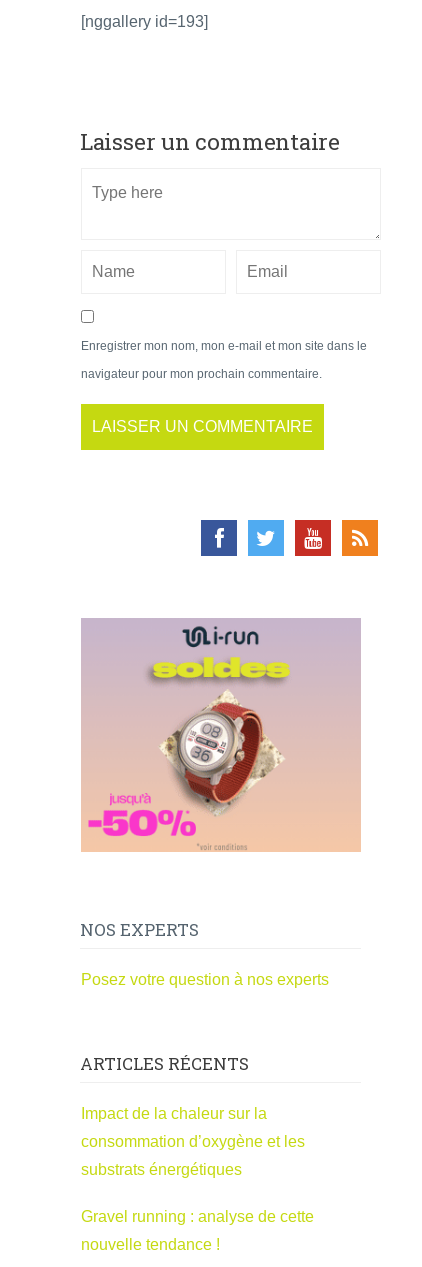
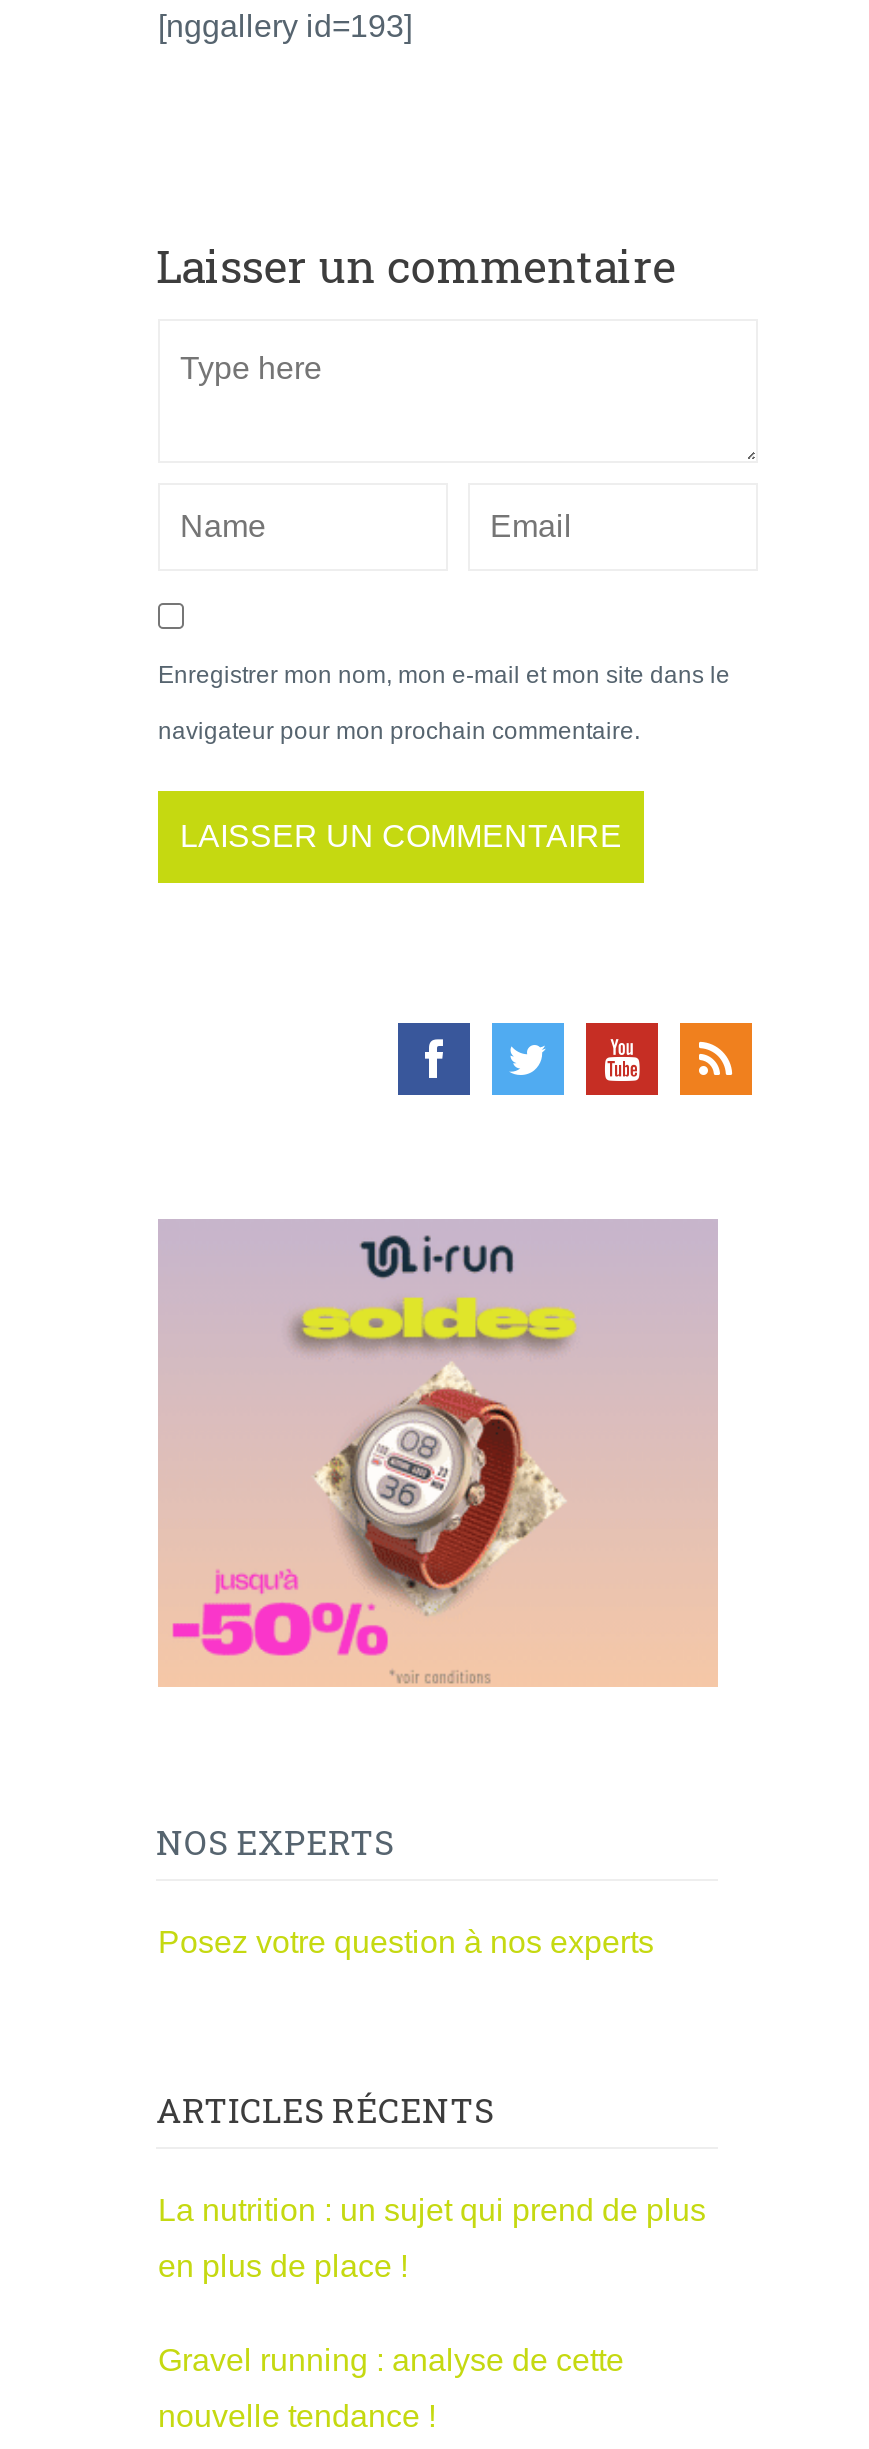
[81,1105,305,1178] Impact de la chaleur sur la | consommation d’oxygène et les | substrats énergétiques -> [158,2192,706,2282] La nutrition : un sujet qui prend de plus | en plus de place !

